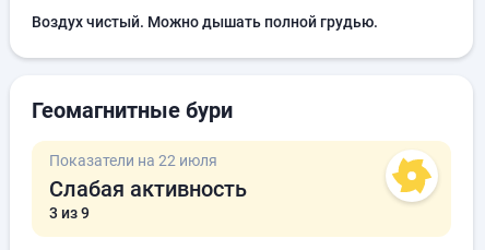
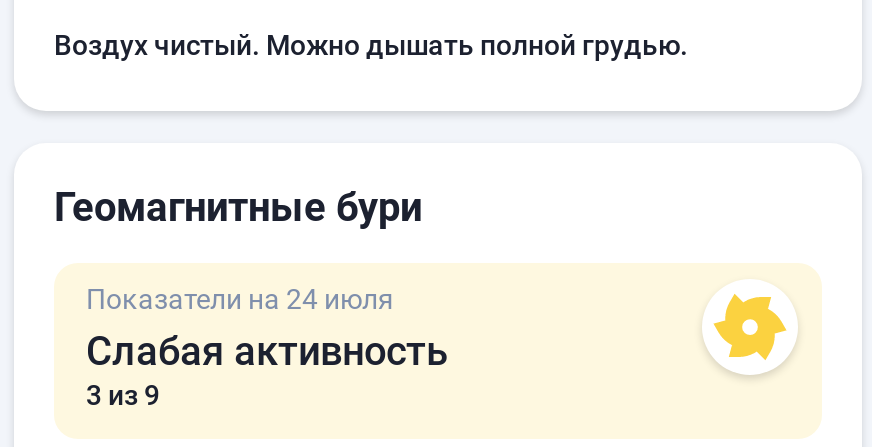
[49,152,217,169] Показатели на 22 июля -> [86,283,394,315] Показатели на 24 июля

